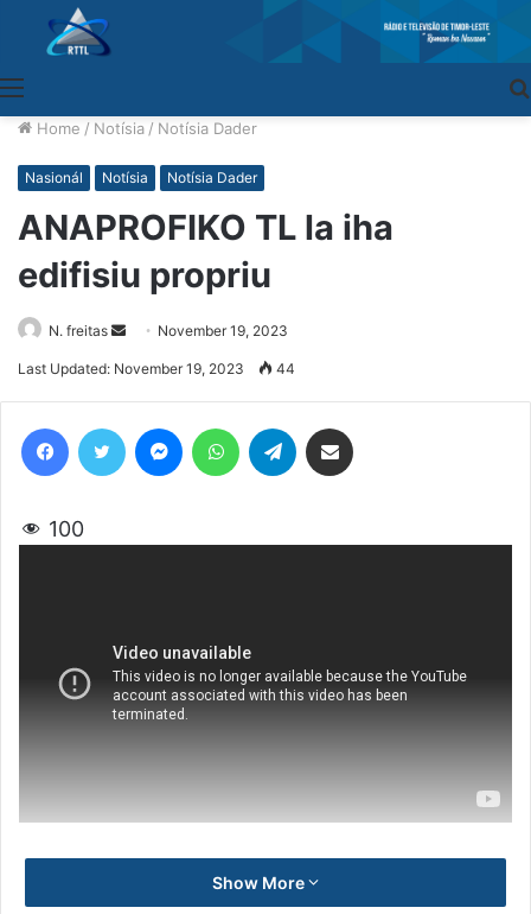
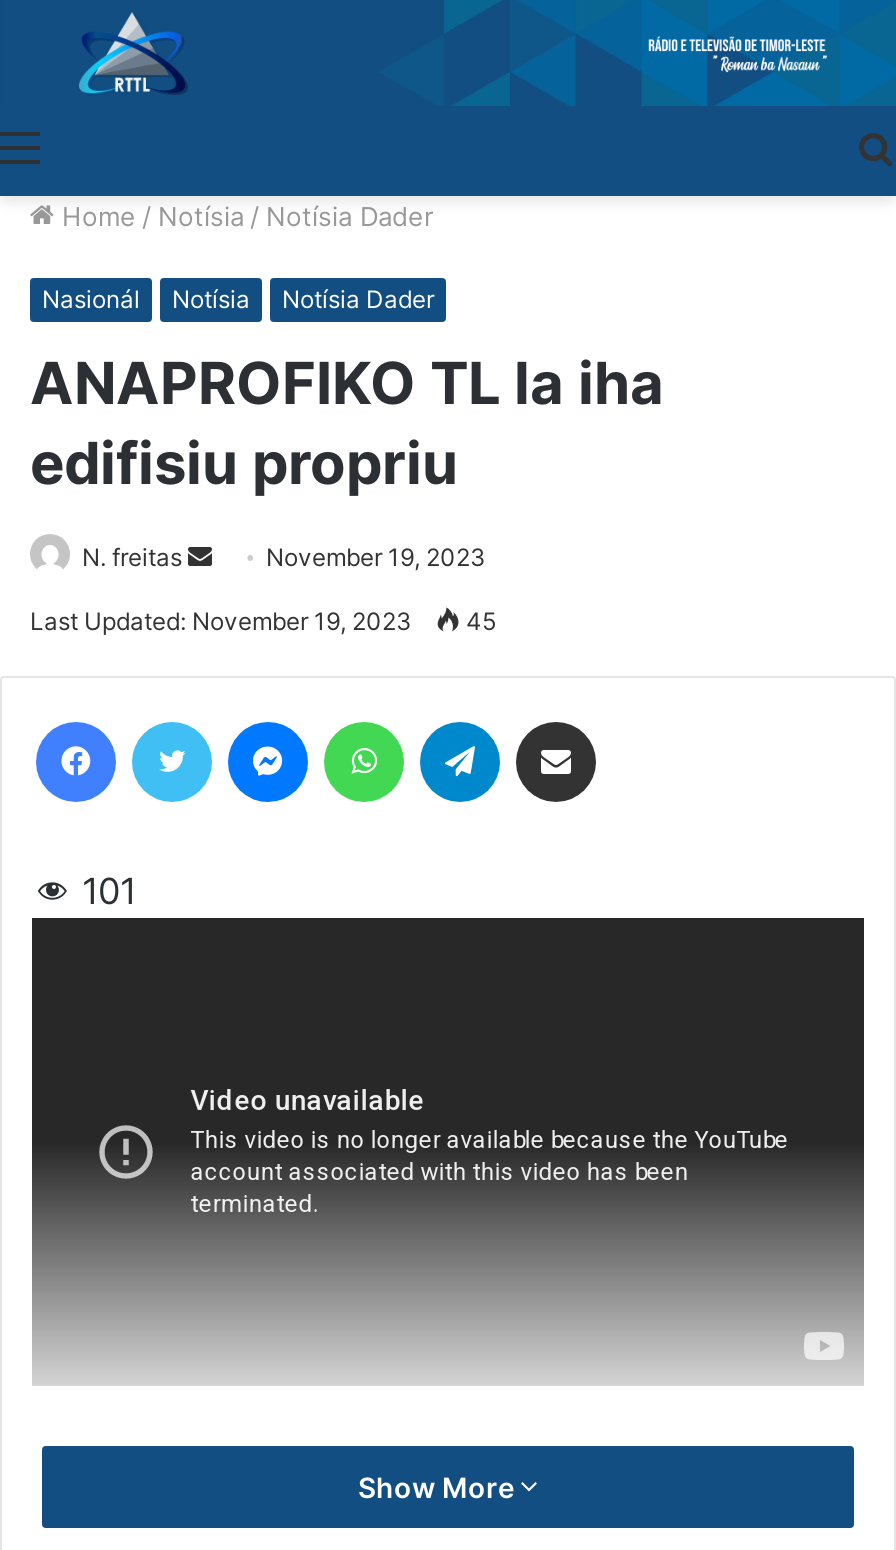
[18,360,295,377] Last Updated: November 19, 2023 44 -> [30,606,496,636] Last Updated: November 19, 2023 45
[49,516,84,541] 100 -> [82,870,136,912] 101

